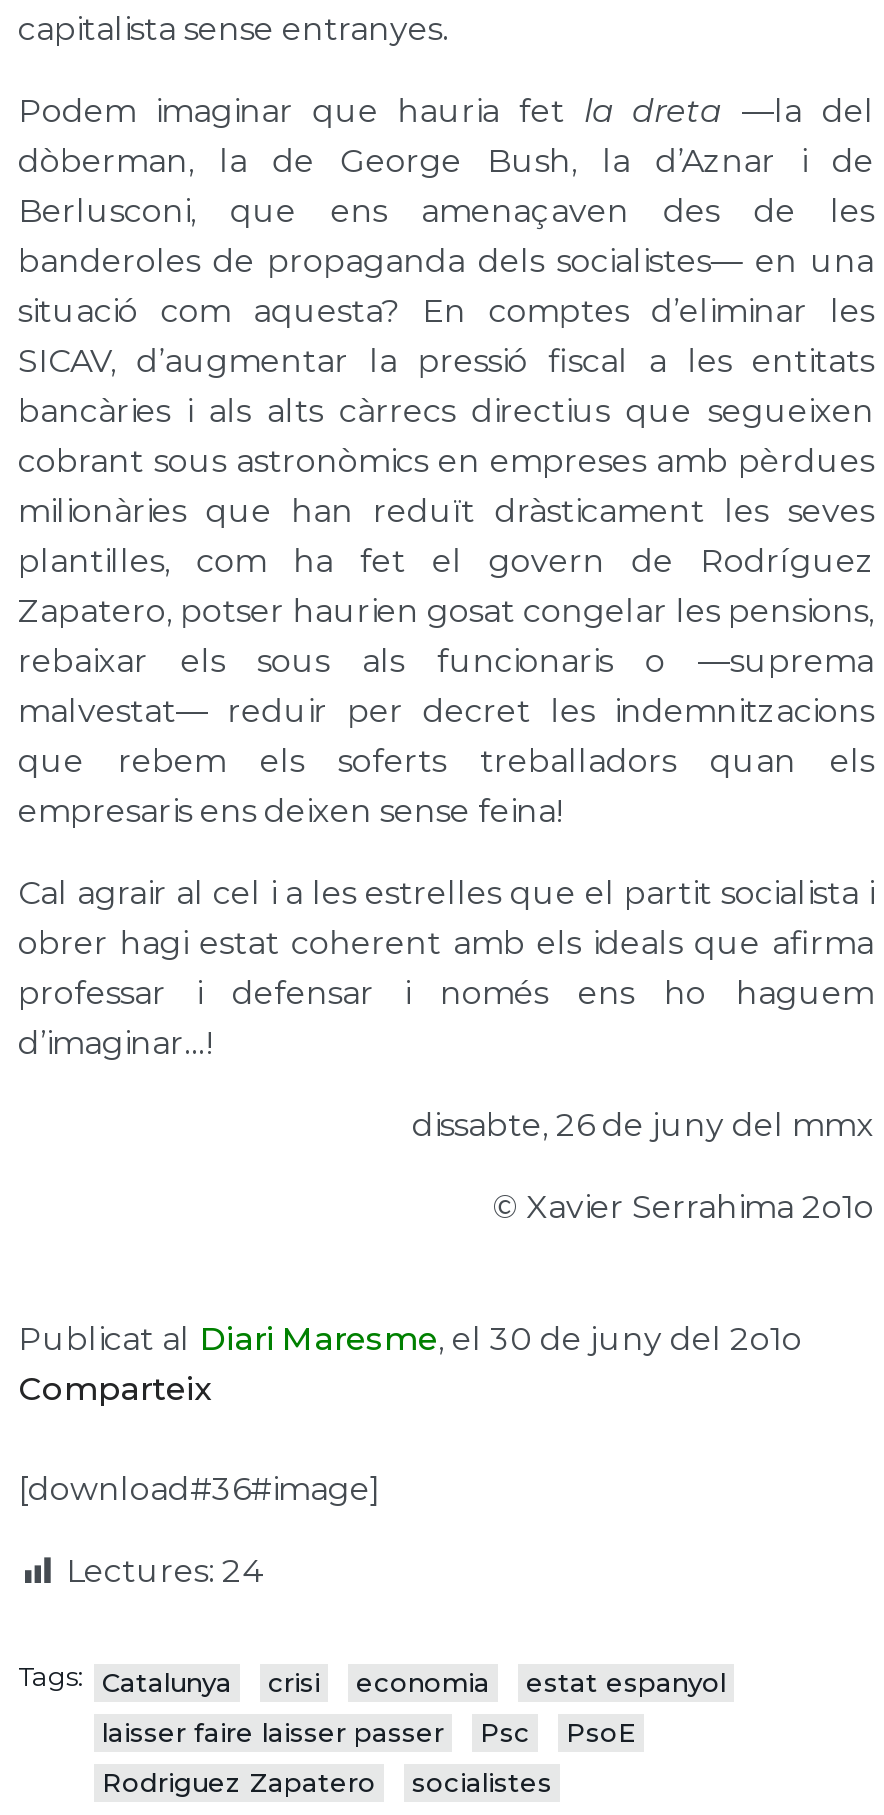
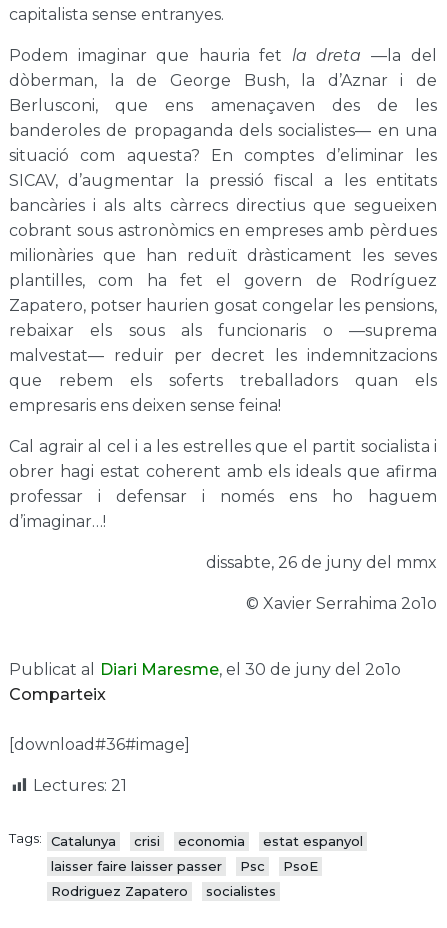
[66,1552,262,1590] Lectures: 24 -> [33,776,127,795] Lectures: 21

